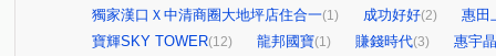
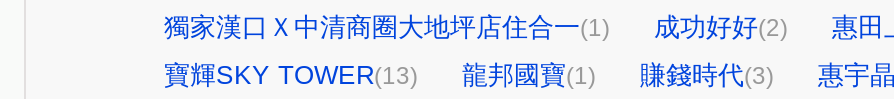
[92,33,232,49] 寶輝SKY TOWER(12) -> [164,60,418,90] 寶輝SKY TOWER(13)

